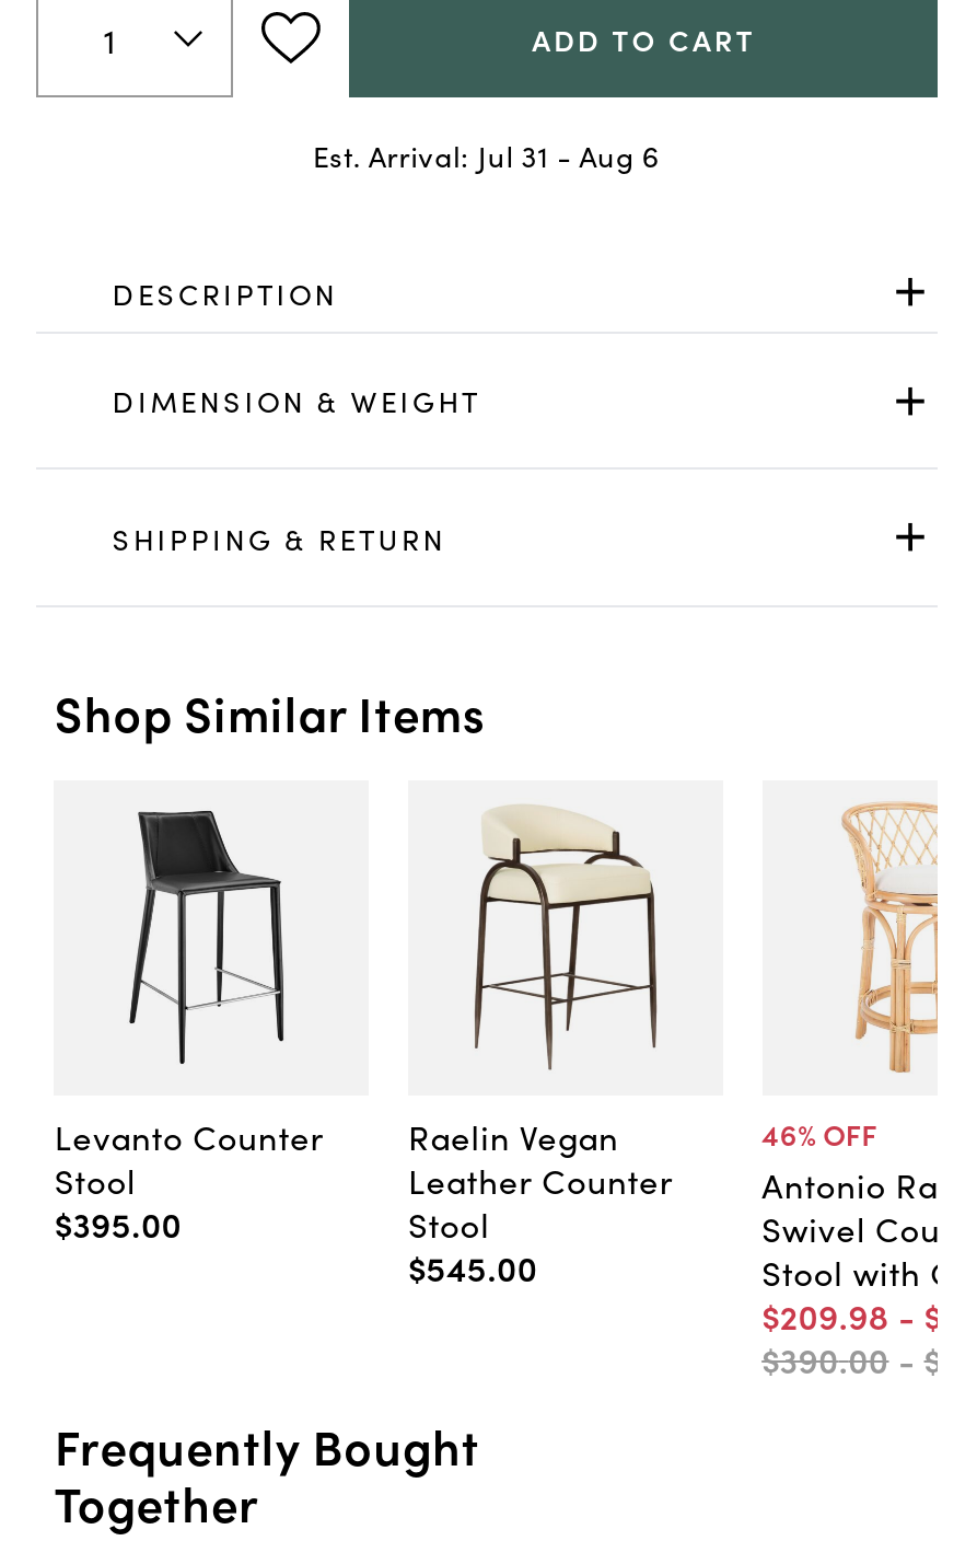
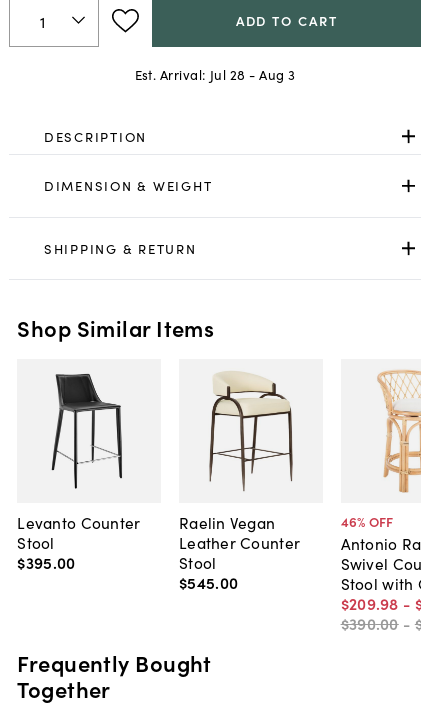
[313,136,661,178] Est. Arrival: Jul 31 - Aug 6 -> [134,65,295,84] Est. Arrival: Jul 28 - Aug 3

